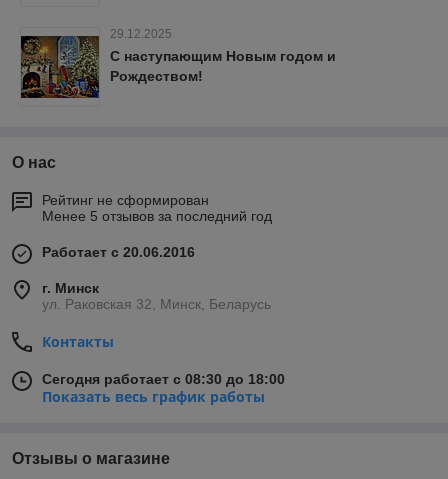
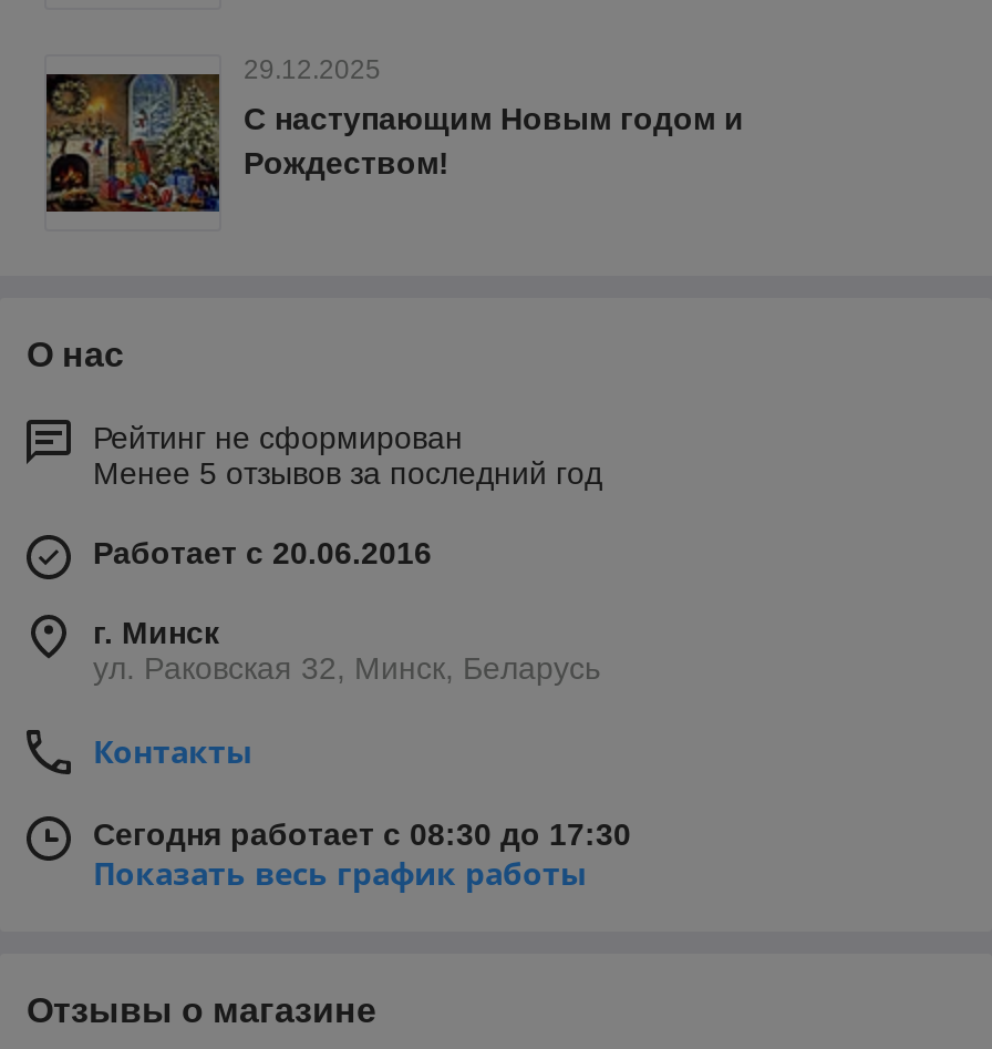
[42,371,285,387] Сегодня работает с 08:30 до 18:00 -> [93,816,631,852] Сегодня работает с 08:30 до 17:30

